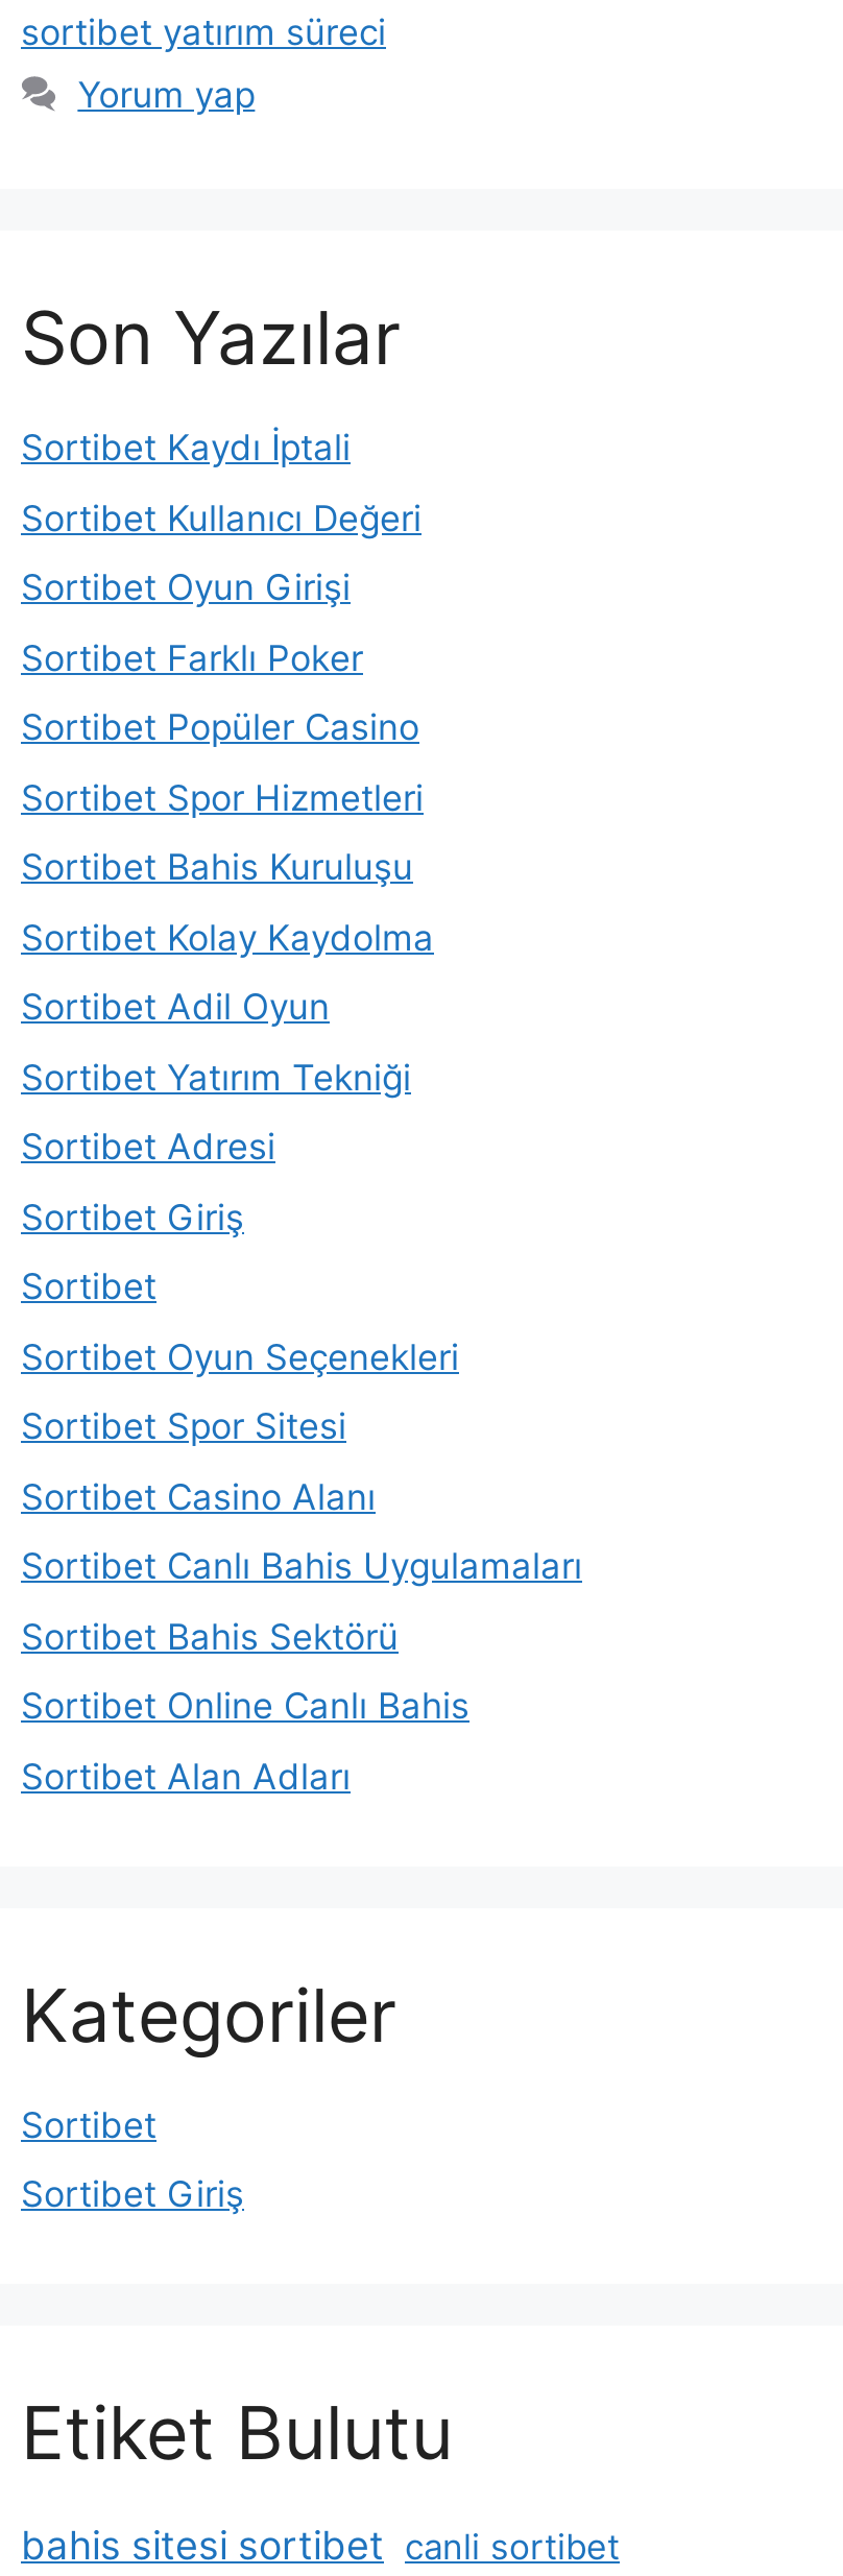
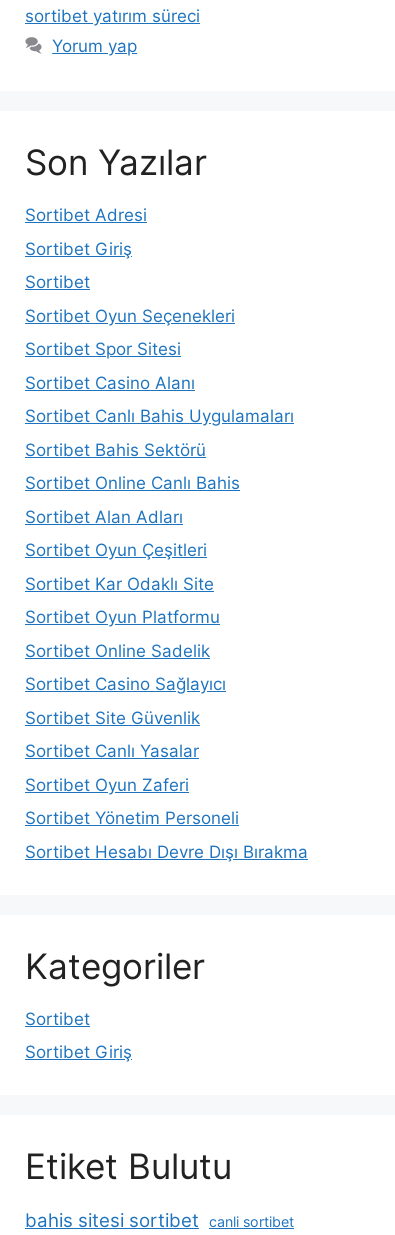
[21,427,434,1098] Sortibet Kaydı İptali | Sortibet Kullanıcı Değeri | Sortibet Oyun Girişi | Sortibet Farklı Poker | Sortibet Popüler Casino | Sortibet Spor Hizmetleri | Sortibet Bahis Kuruluşu | Sortibet Kolay Kaydolma | Sortibet Adil Oyun | Sortibet Yatırım Tekniği -> none
moved [21,1126,582,1797] -> [25,205,294,527]: Sortibet Adresi | Sortibet Giriş | Sortibet | ... | Sortibet Online Canlı Bahis | Sortibet Alan Adları
none -> [25,540,308,862] Sortibet Oyun Çeşitleri | Sortibet Kar Odaklı Site | Sortibet Oyun Platformu | Sortibet Online Sadelik | Sortibet Casino Sağlayıcı | Sortibet Site Güvenlik | Sortibet Canlı Yasalar | Sortibet Oyun Zaferi | Sortibet Yönetim Personeli | Sortibet Hesabı Devre Dışı Bırakma

